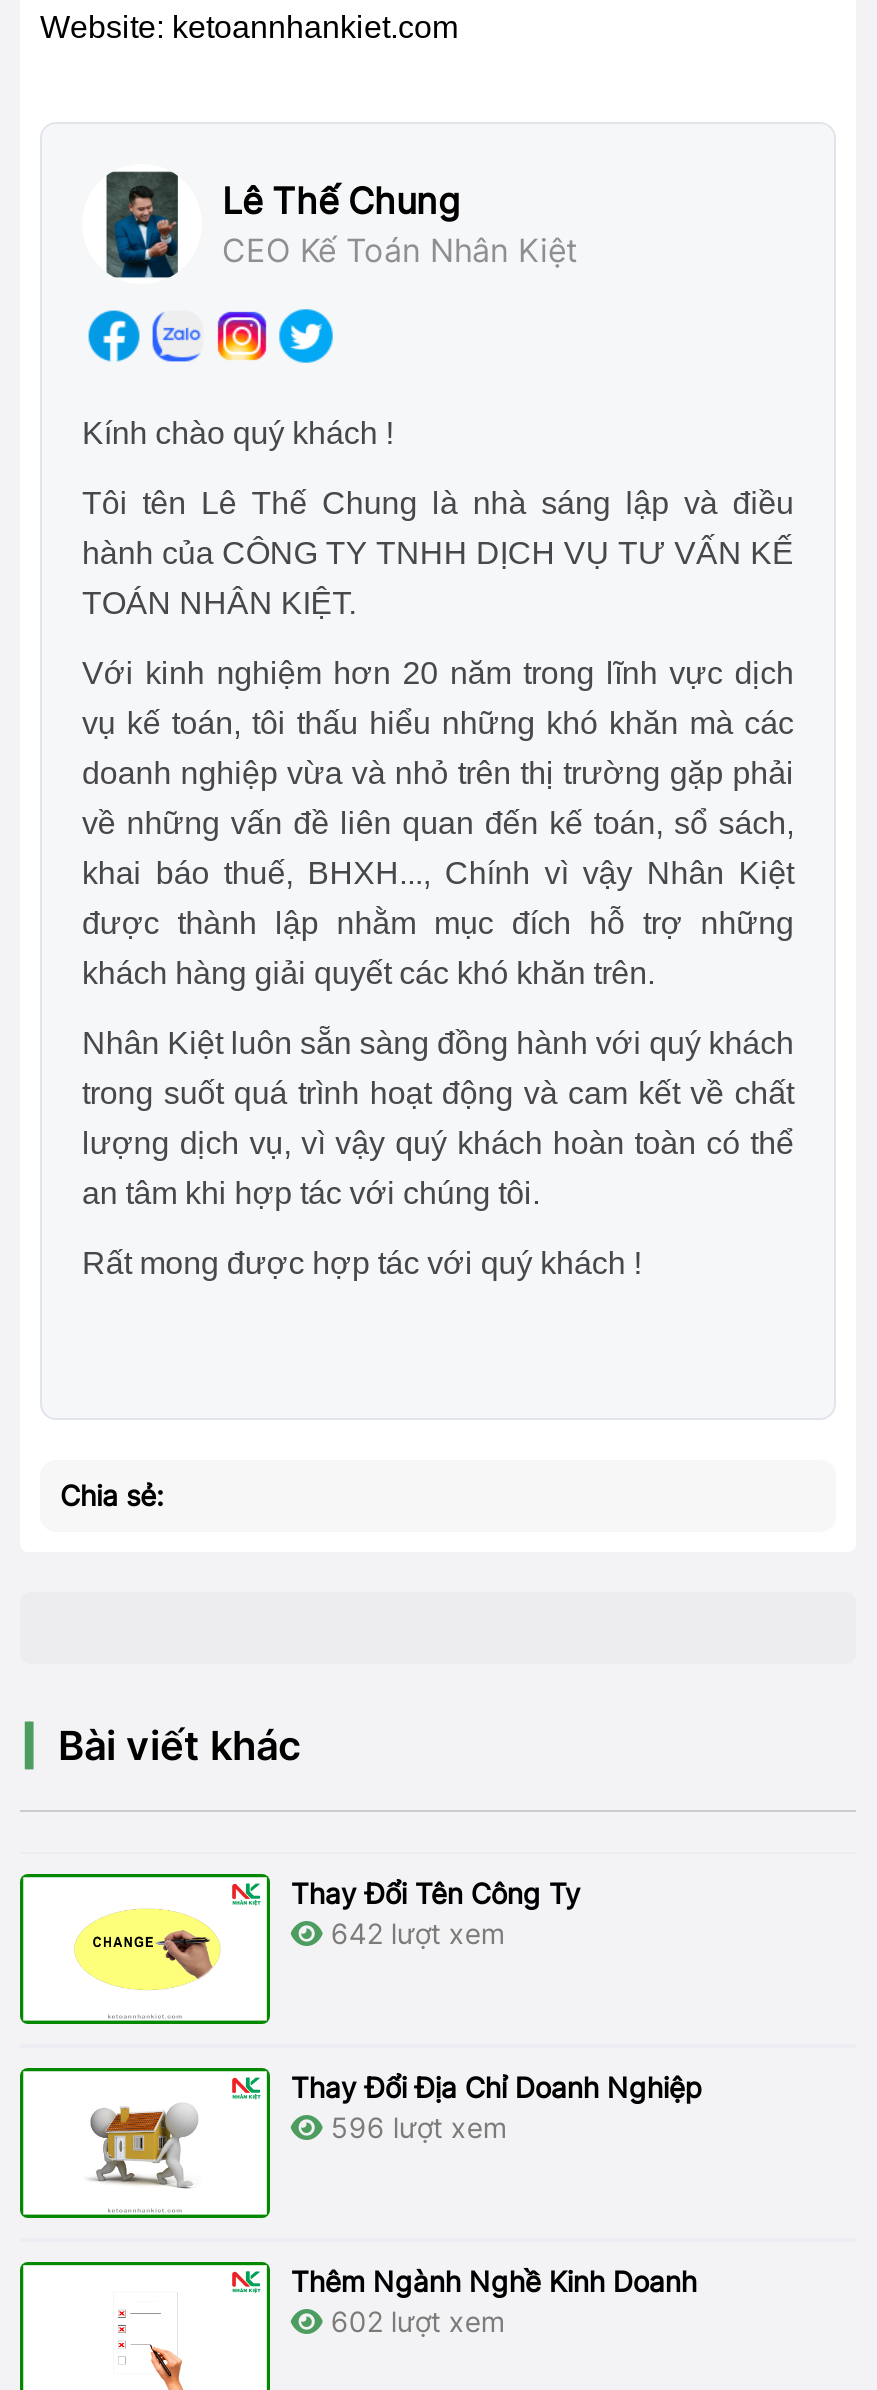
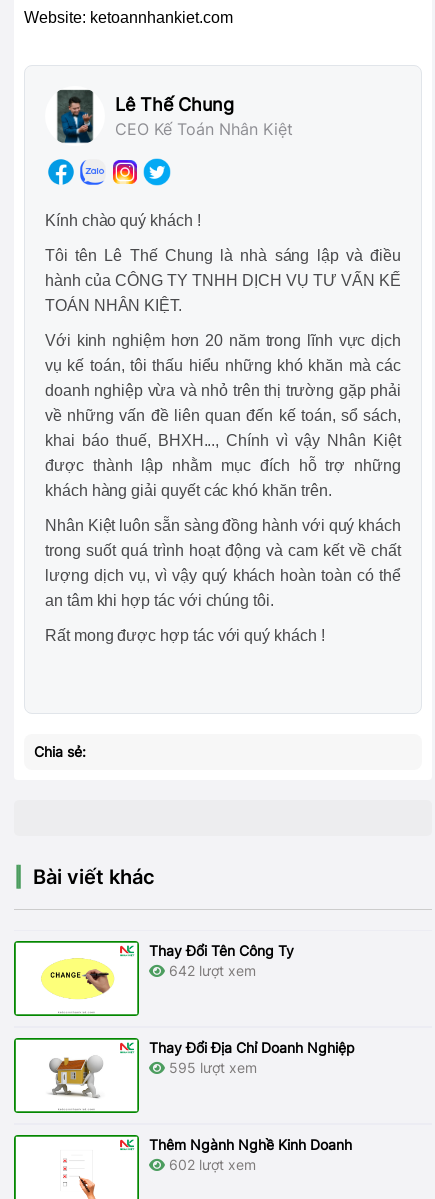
[323,2110,507,2144] 596 lượt xem -> [165,1059,257,1076] 595 lượt xem

